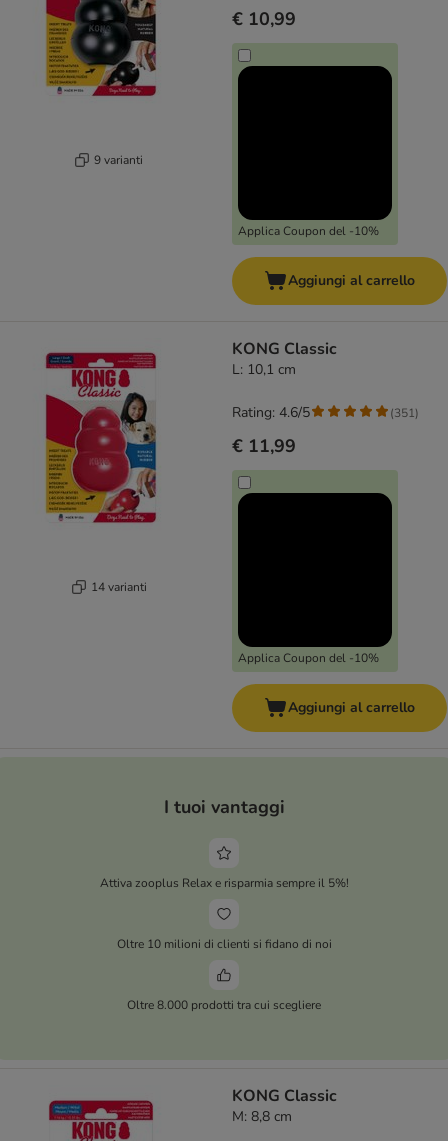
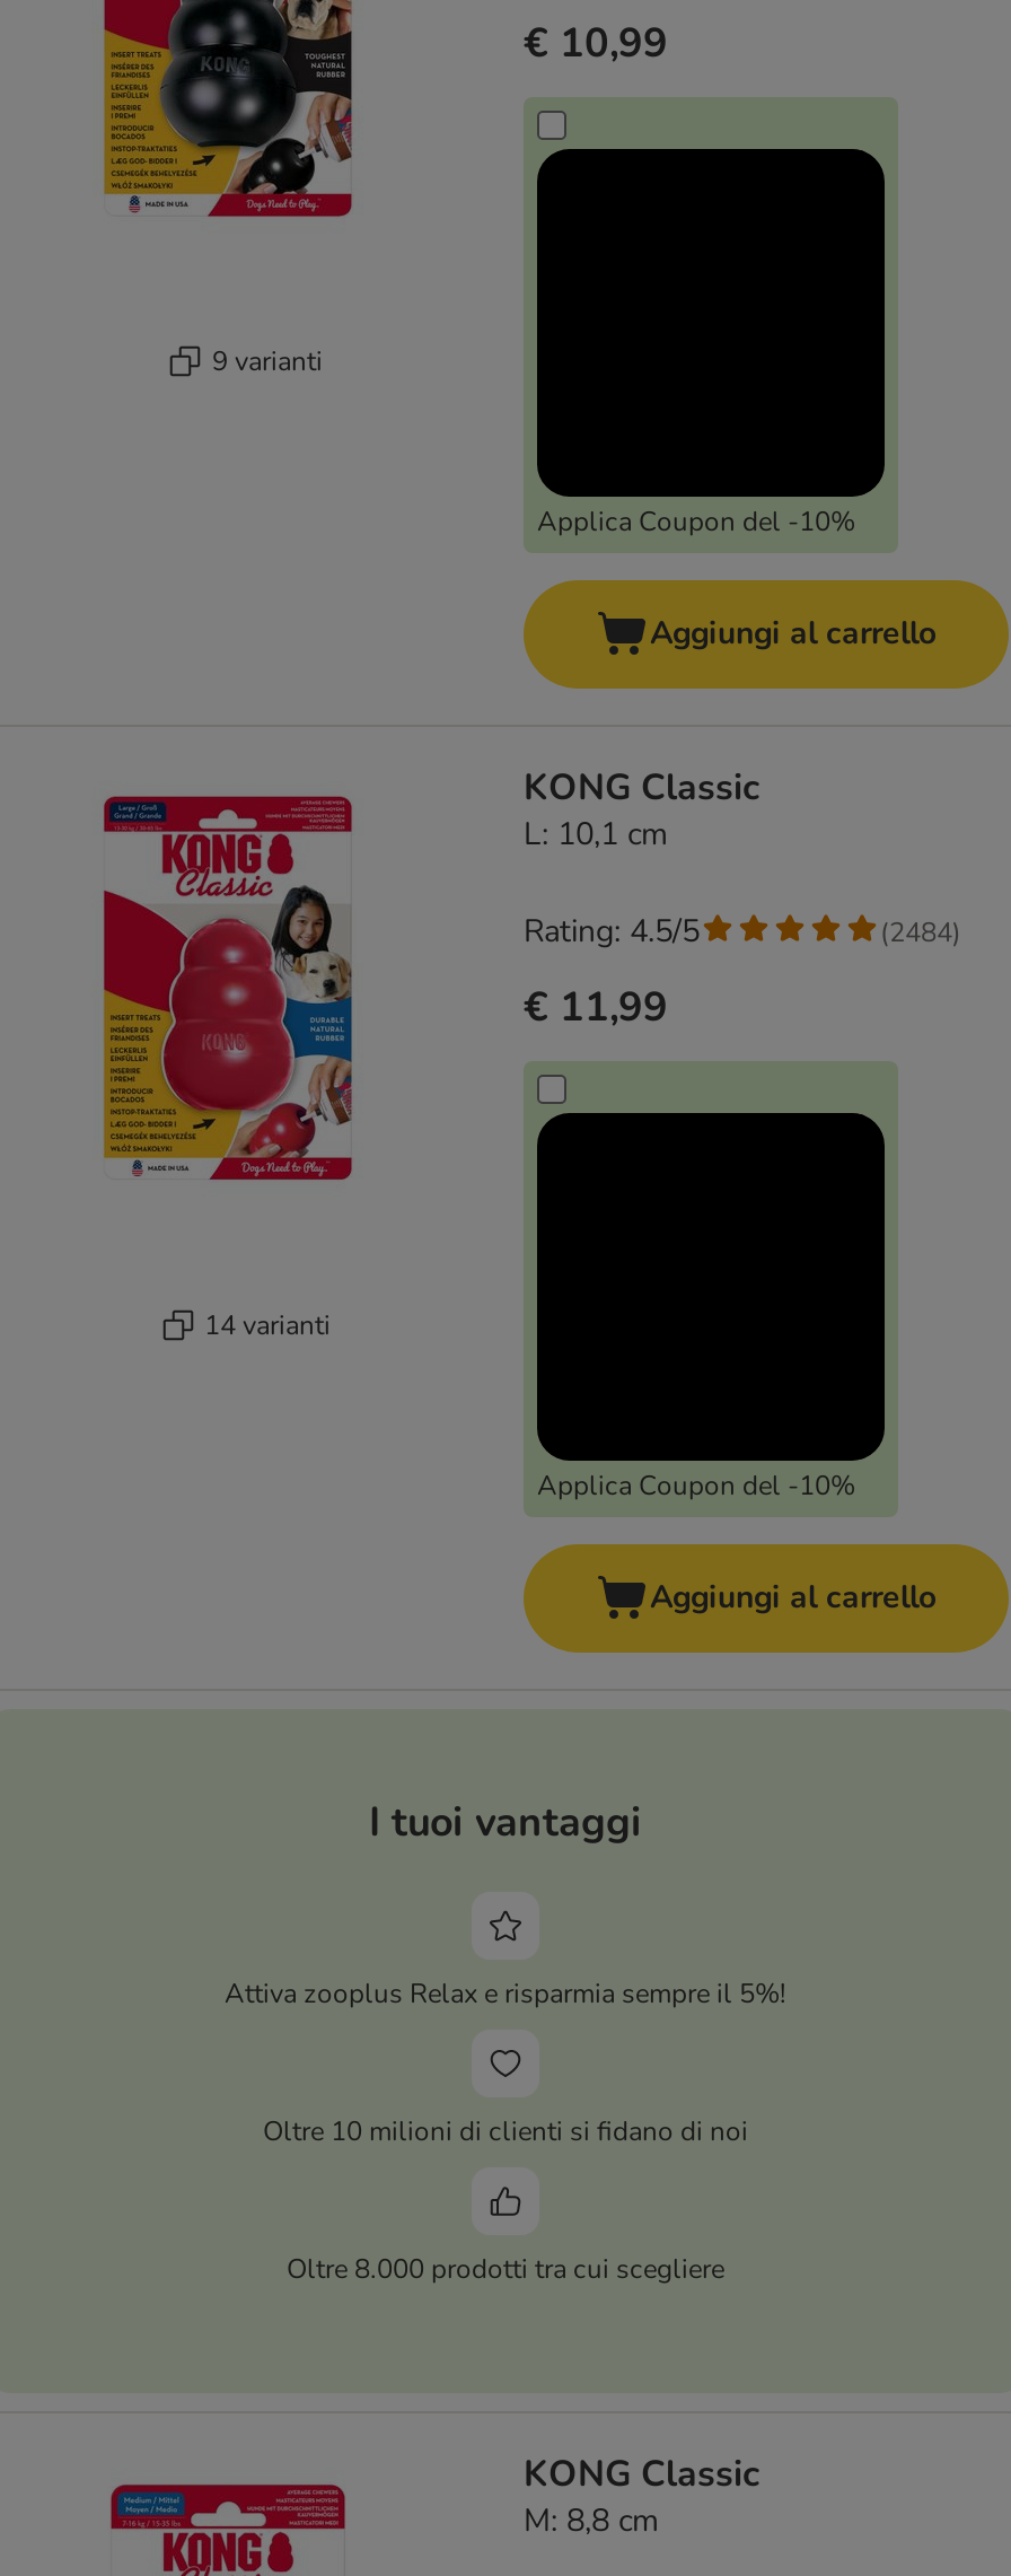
[232,403,310,422] Rating: 4.6/5 -> [524,910,700,953] Rating: 4.5/5
[390,405,419,421] (351) -> [880,913,961,950] (2484)

